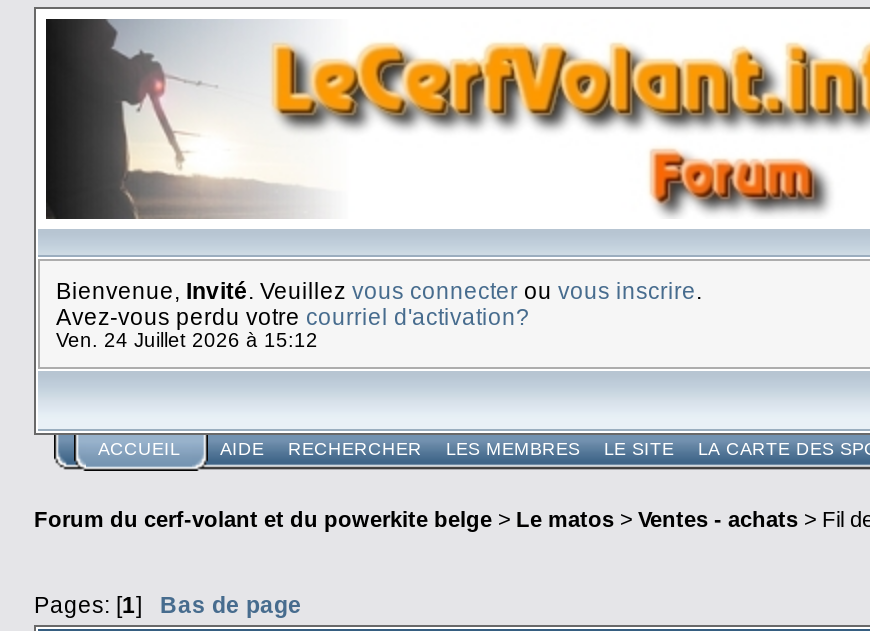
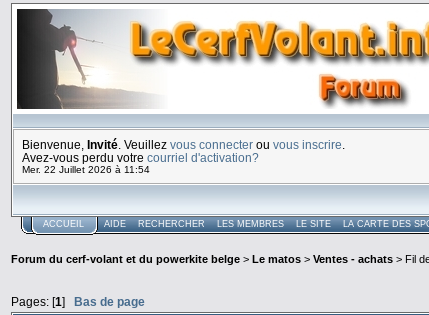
[56,329,318,351] Ven. 24 Juillet 2026 à 15:12 -> [22,164,150,175] Mer. 22 Juillet 2026 à 11:54

